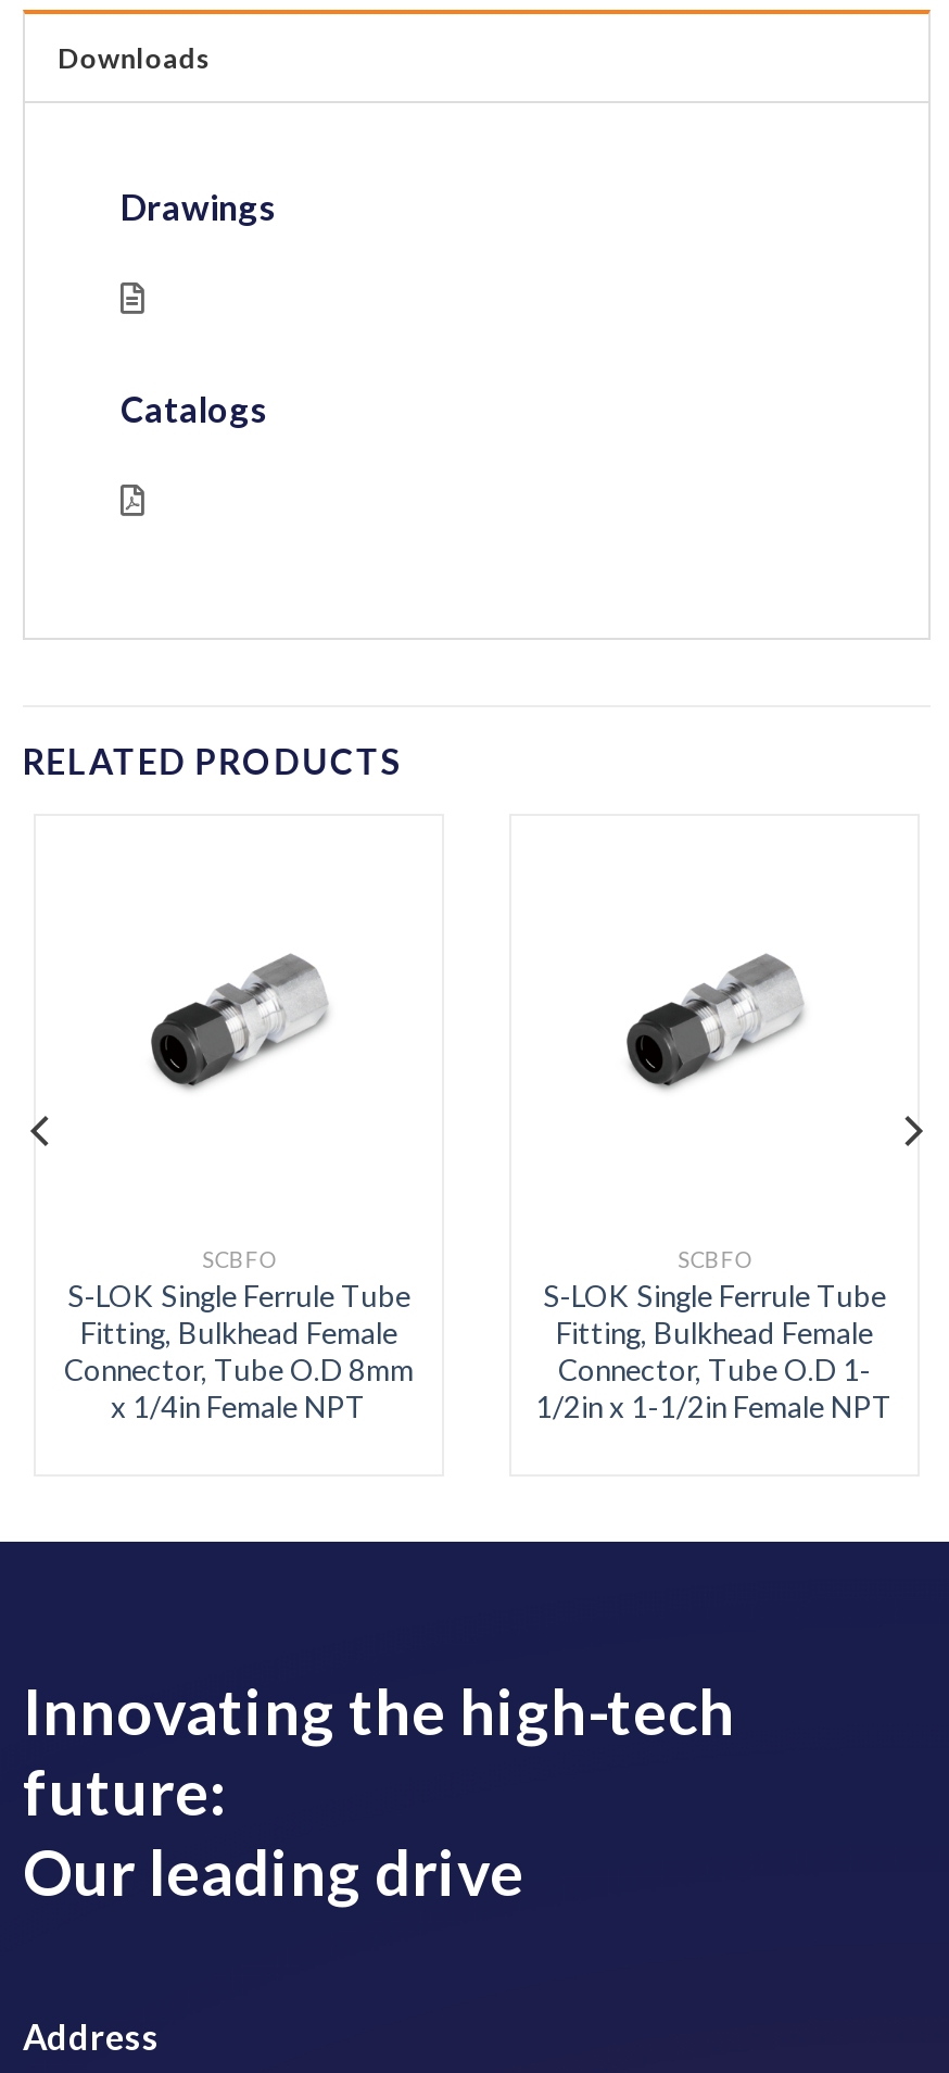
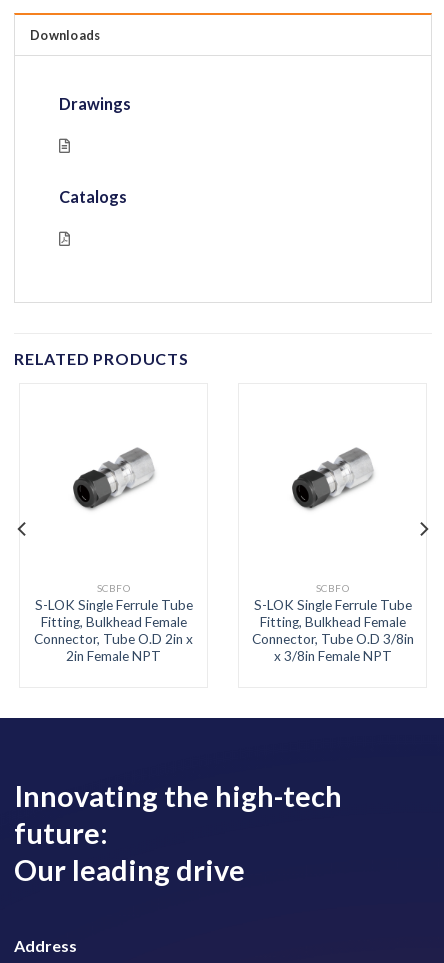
[64,1352,414,1424] Connector, Tube O.D 8mm | x 1/4in Female NPT -> [34,631,193,664] Connector, Tube O.D 2in x | 2in Female NPT
[535,1352,894,1424] Connector, Tube O.D 1- | 1/2in x 1-1/2in Female NPT -> [251,631,413,664] Connector, Tube O.D 3/8in | x 3/8in Female NPT

